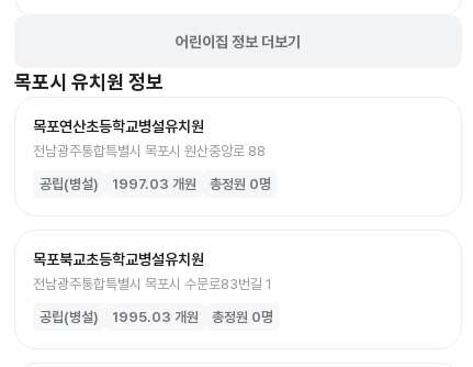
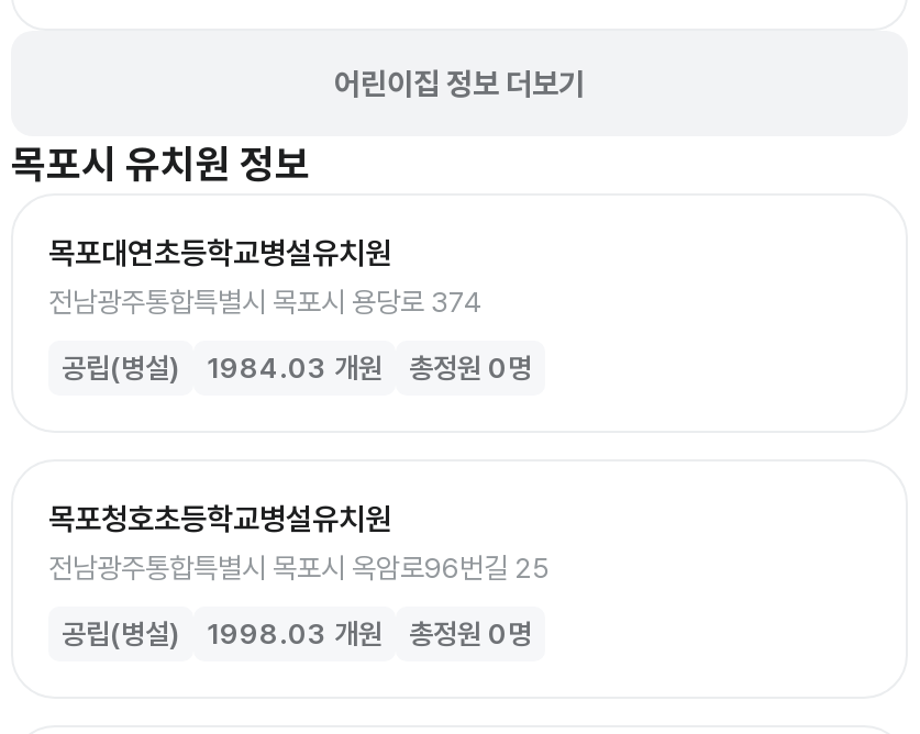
[33,118,266,159] 목포연산초등학교병설유치원 | 전남광주통합특별시 목포시 원산중앙로 88 -> [48,235,484,319] 목포대연초등학교병설유치원 | 전남광주통합특별시 목포시 용당로 374
[40,176,271,192] 공립(병설) 1997.03 개원 총정원 0명 -> [62,352,532,385] 공립(병설) 1984.03 개원 총정원 0명
[33,251,272,292] 목포북교초등학교병설유치원 | 전남광주통합특별시 목포시 수문로83번길 1 -> [48,501,550,585] 목포청호초등학교병설유치원 | 전남광주통합특별시 목포시 옥암로96번길 25
[40,309,273,325] 공립(병설) 1995.03 개원 총정원 0명 -> [62,618,532,651] 공립(병설) 1998.03 개원 총정원 0명

